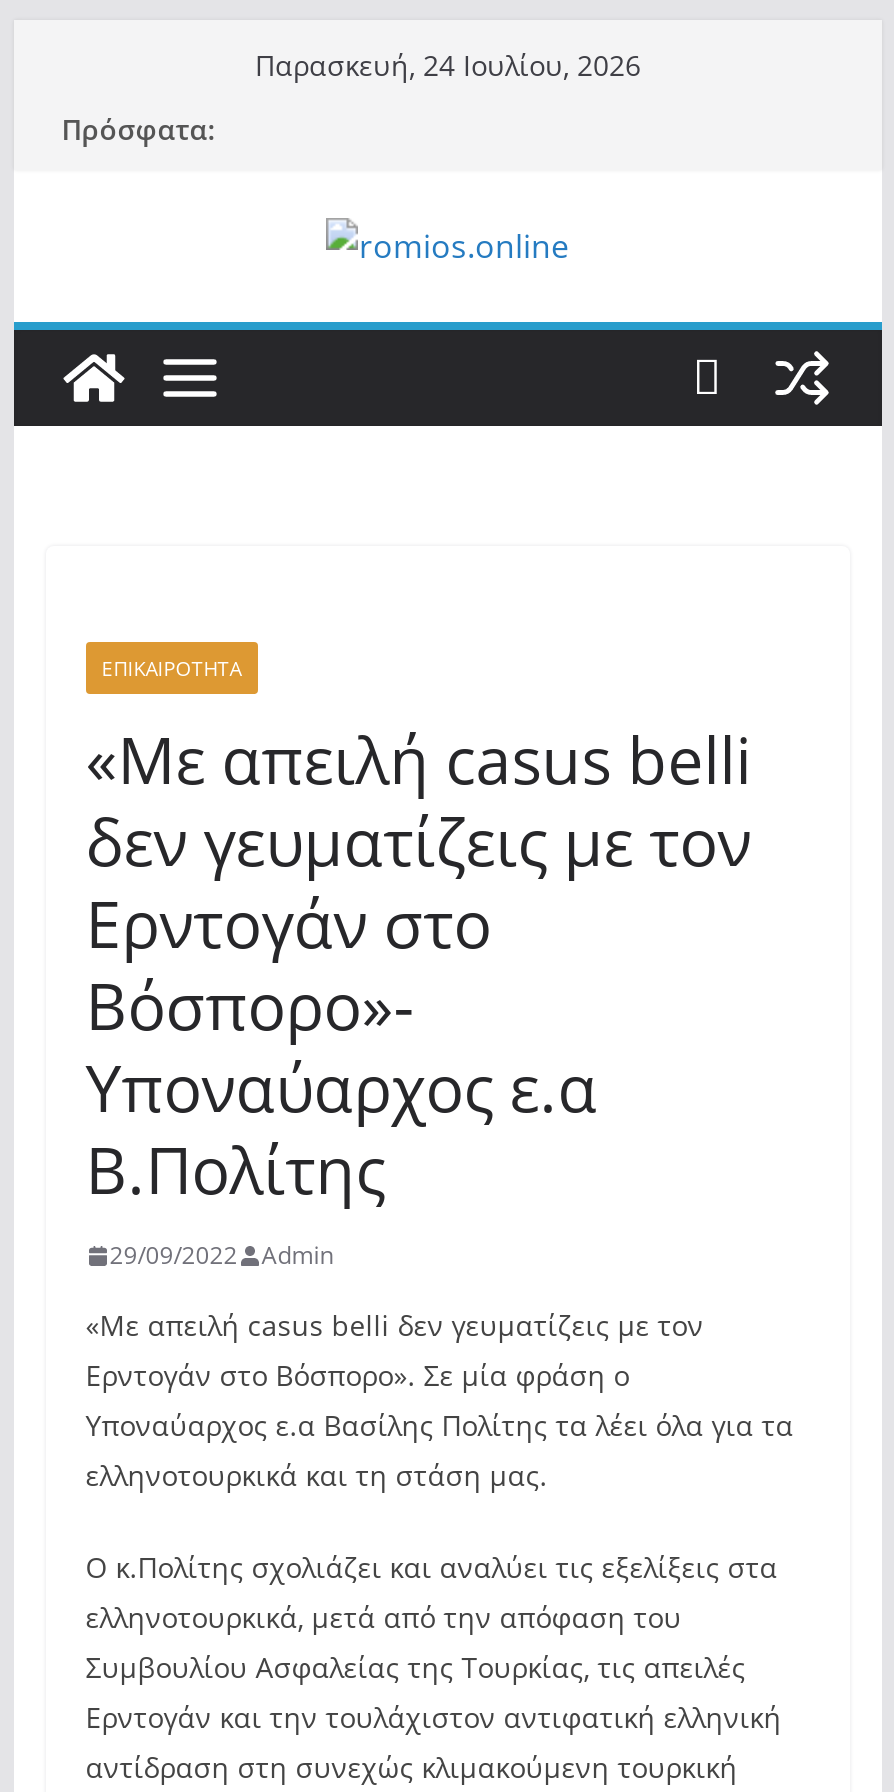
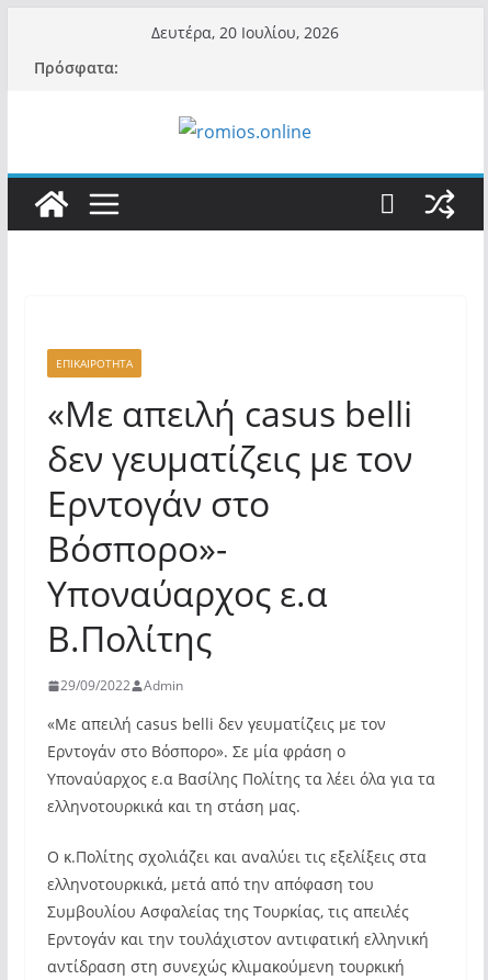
[255,46,641,84] Παρασκευή, 24 Ιουλίου, 2026 -> [152,22,339,43] Δευτέρα, 20 Ιουλίου, 2026

